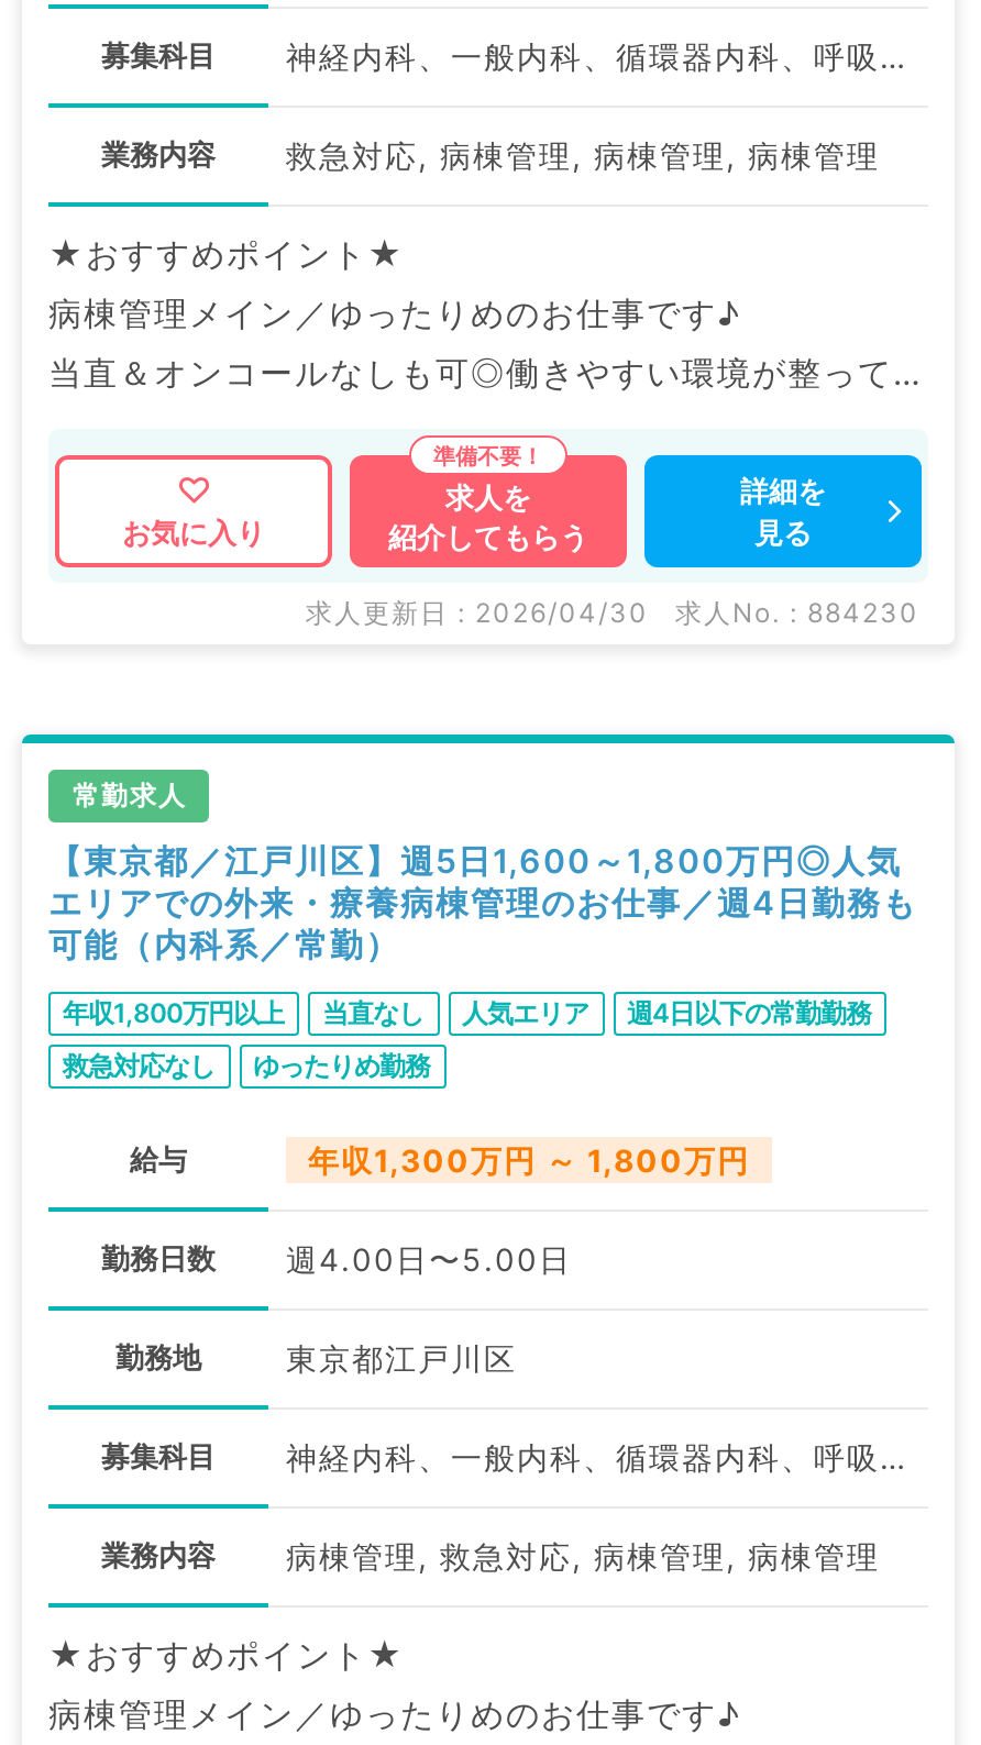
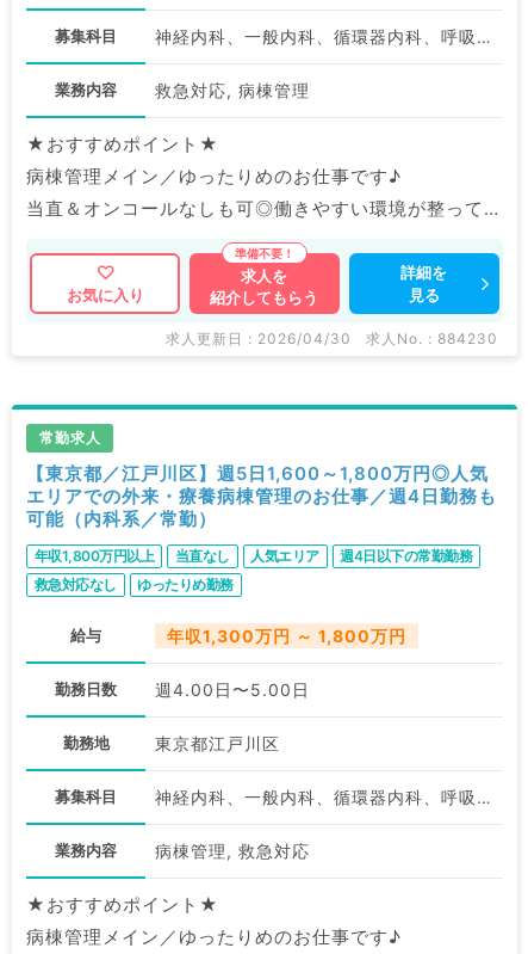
[286,136,880,174] 救急対応, 病棟管理, 病棟管理, 病棟管理 -> [155,80,310,100] 救急対応, 病棟管理
[286,1537,880,1575] 病棟管理, 救急対応, 病棟管理, 病棟管理 -> [155,841,310,861] 病棟管理, 救急対応

